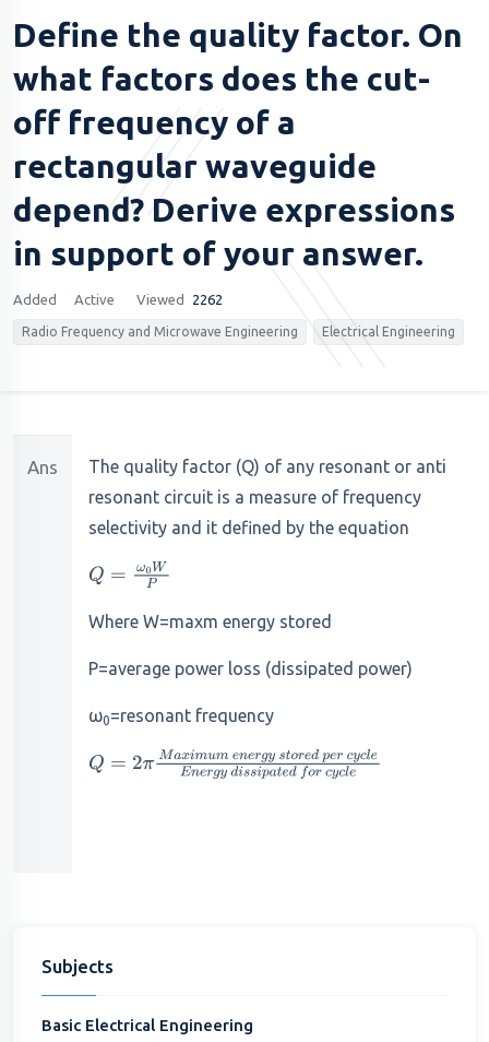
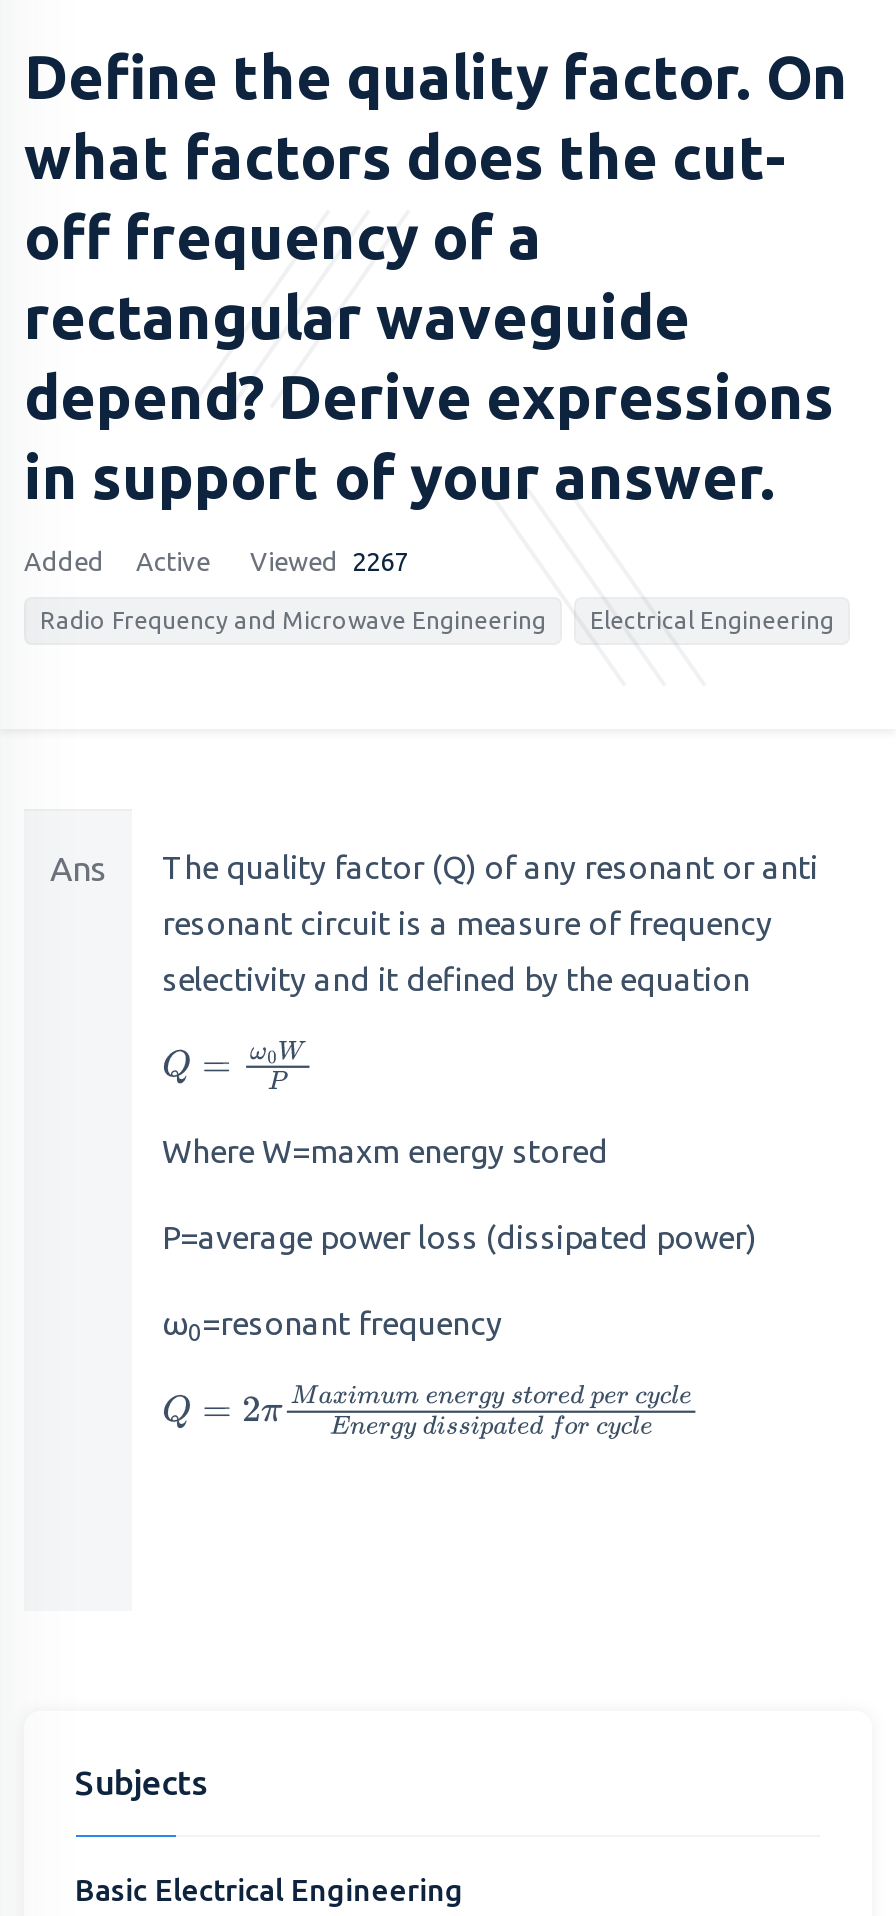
[13,292,223,307] Added Active Viewed 2262 -> [24,547,408,575] Added Active Viewed 2267

